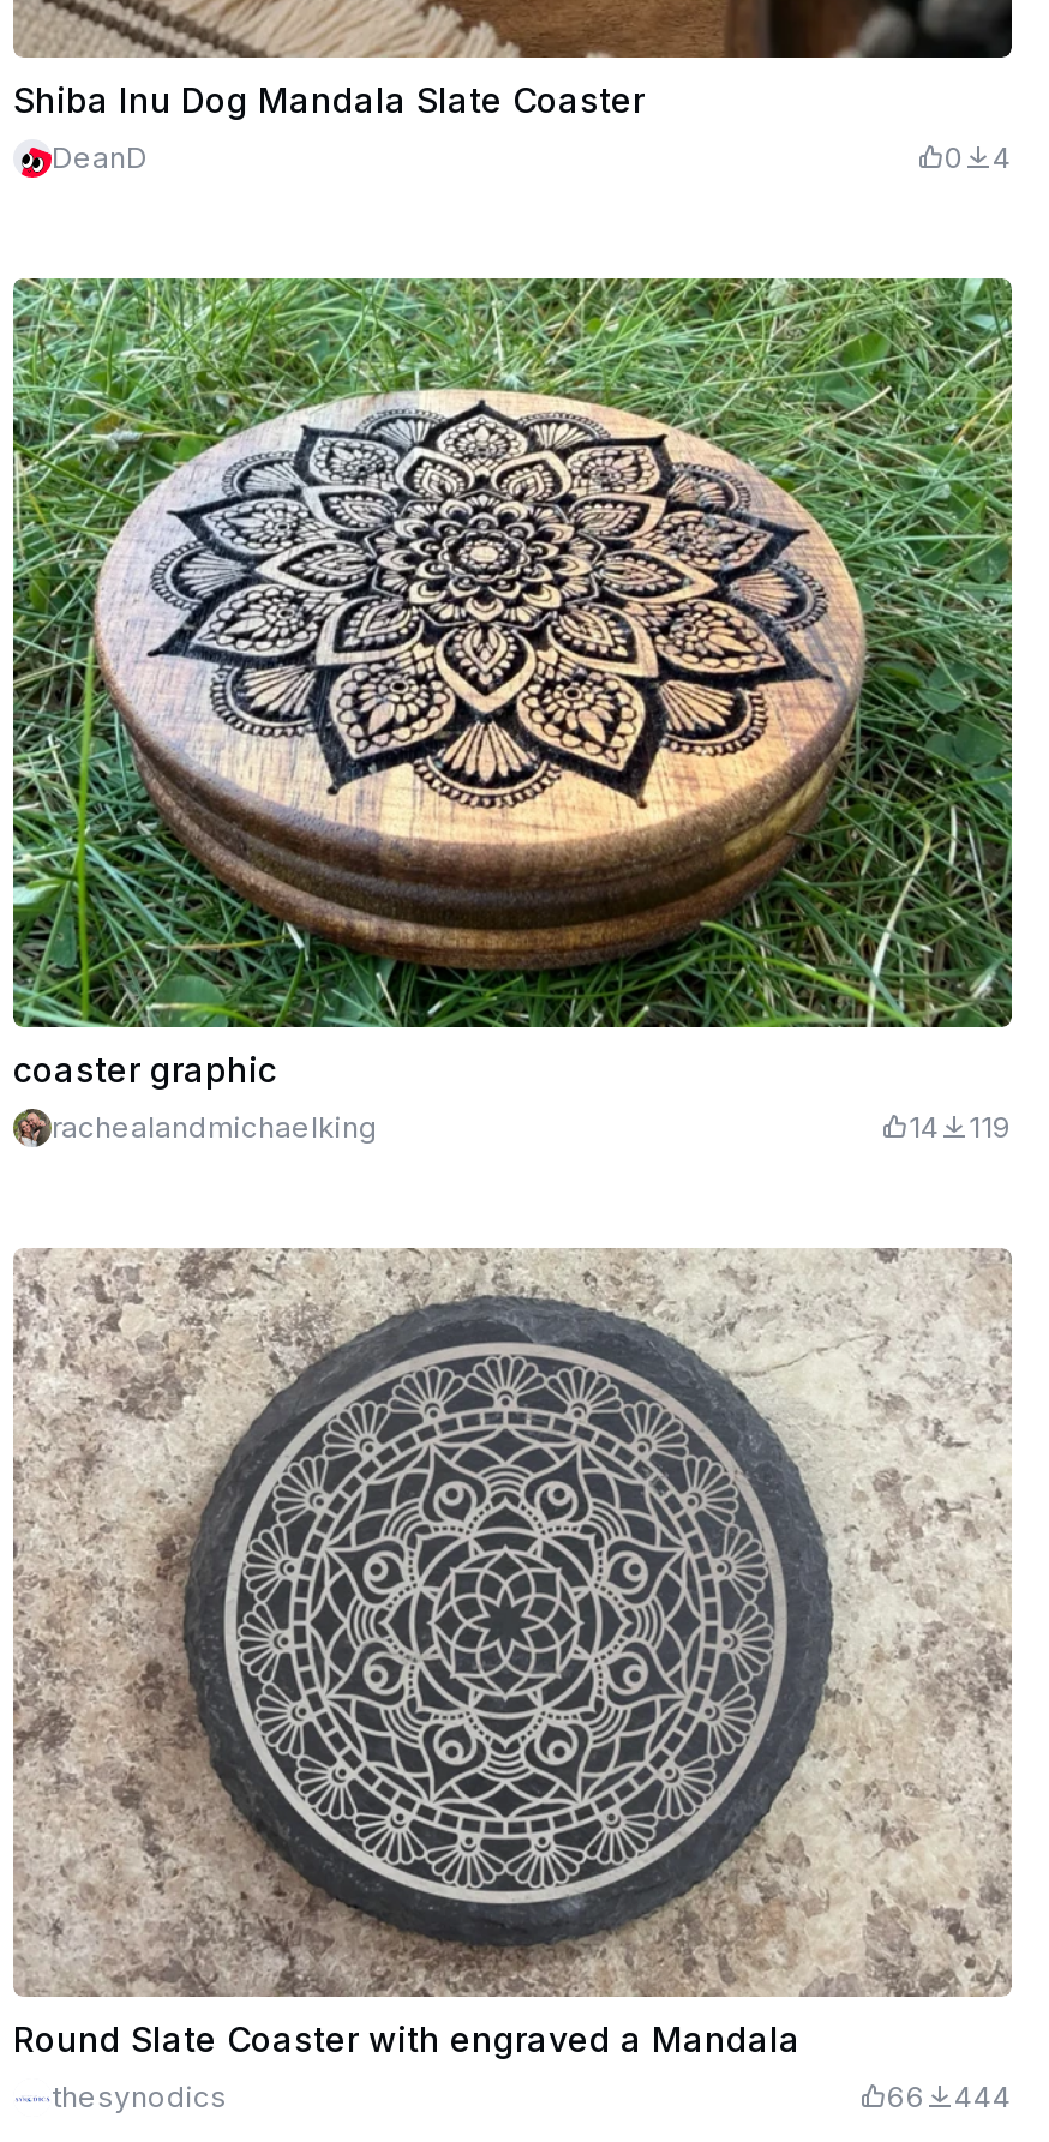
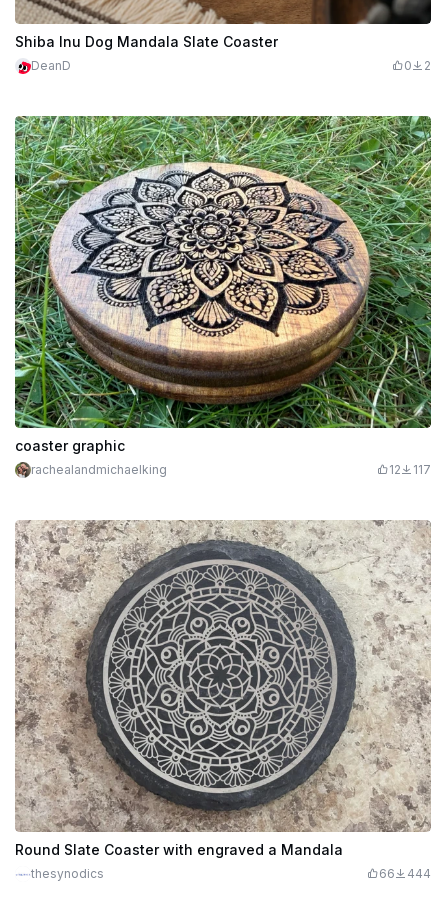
[945,139,1012,175] 0 4 -> [404,58,431,73] 0 2
[909,1109,940,1145] 14 -> [389,462,401,477] 12
[969,1109,1012,1145] 119 -> [413,462,431,477] 117

